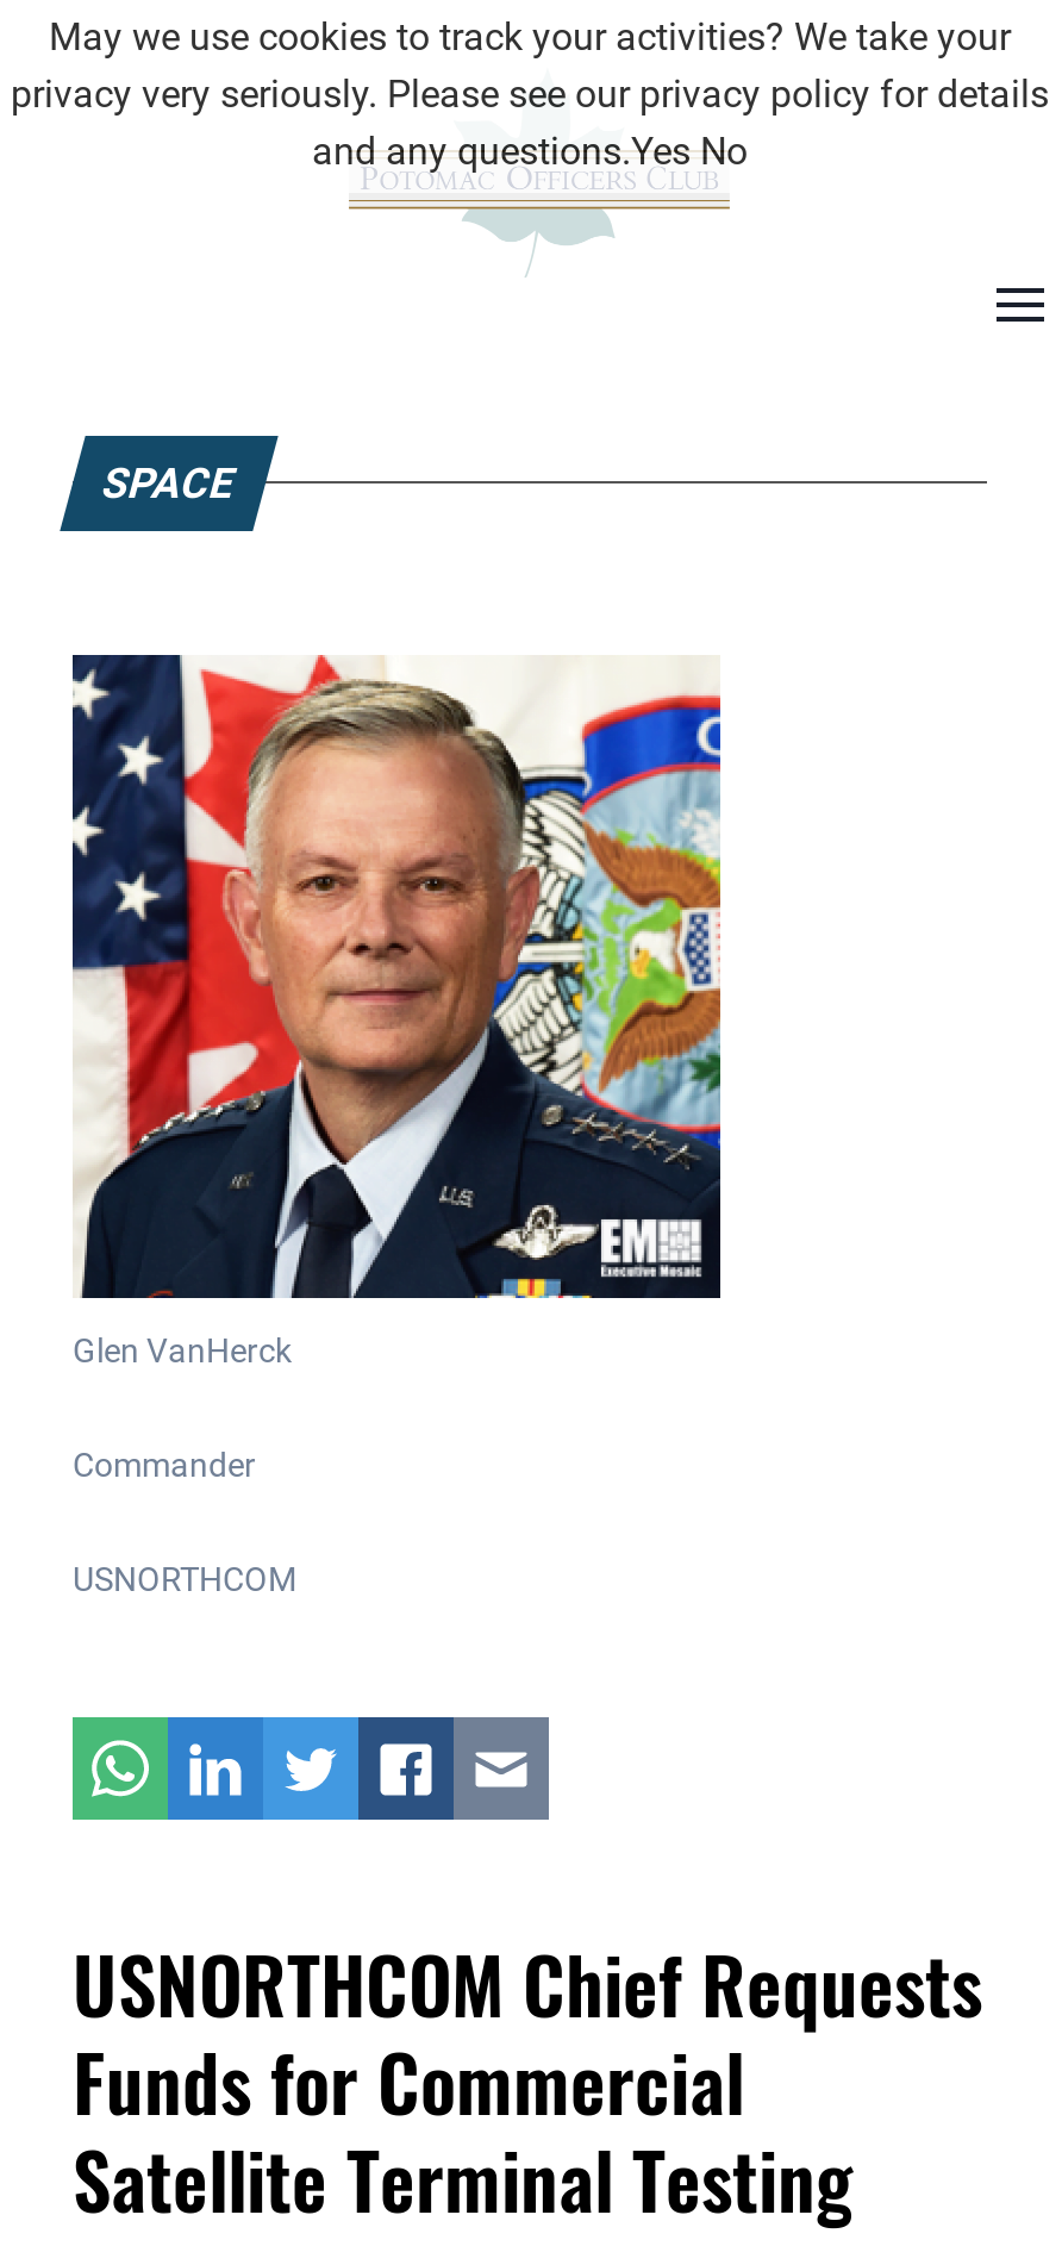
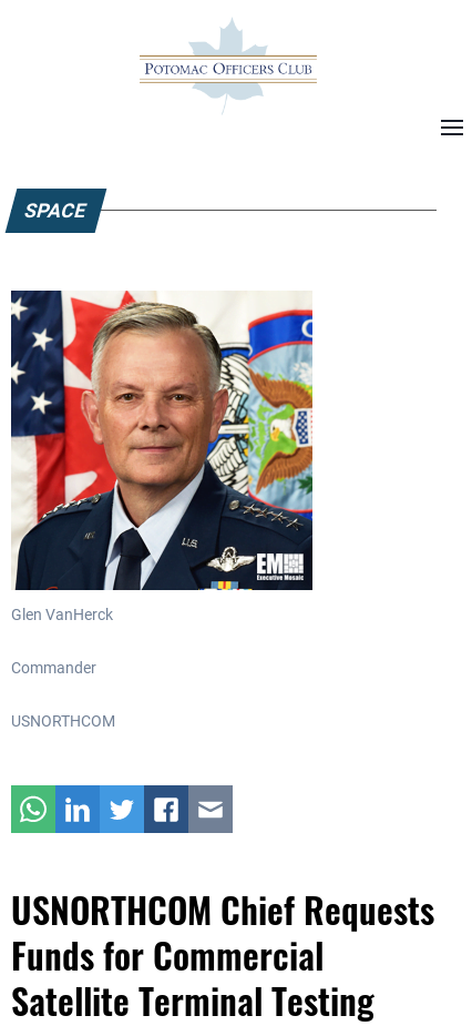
[11,14,1049,174] May we use cookies to track your activities? We take your | privacy very seriously. Please see our privacy policy for details | and any questions.Yes No -> none

